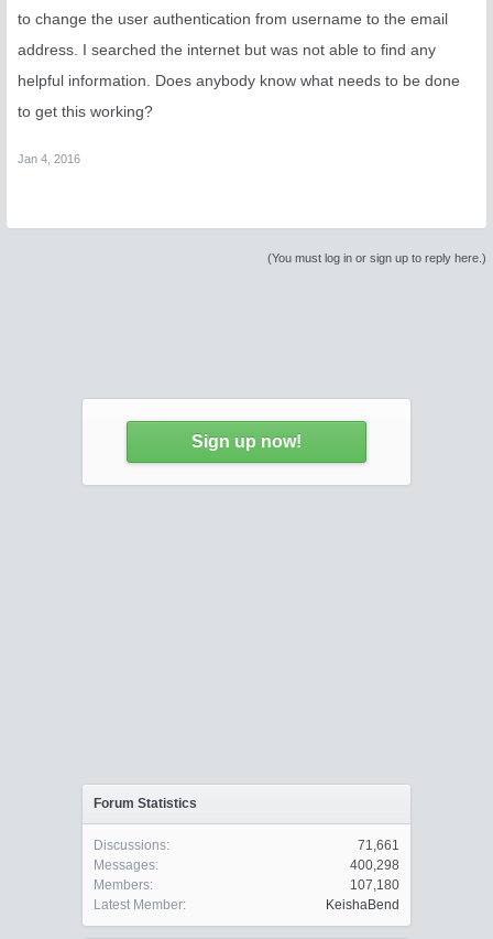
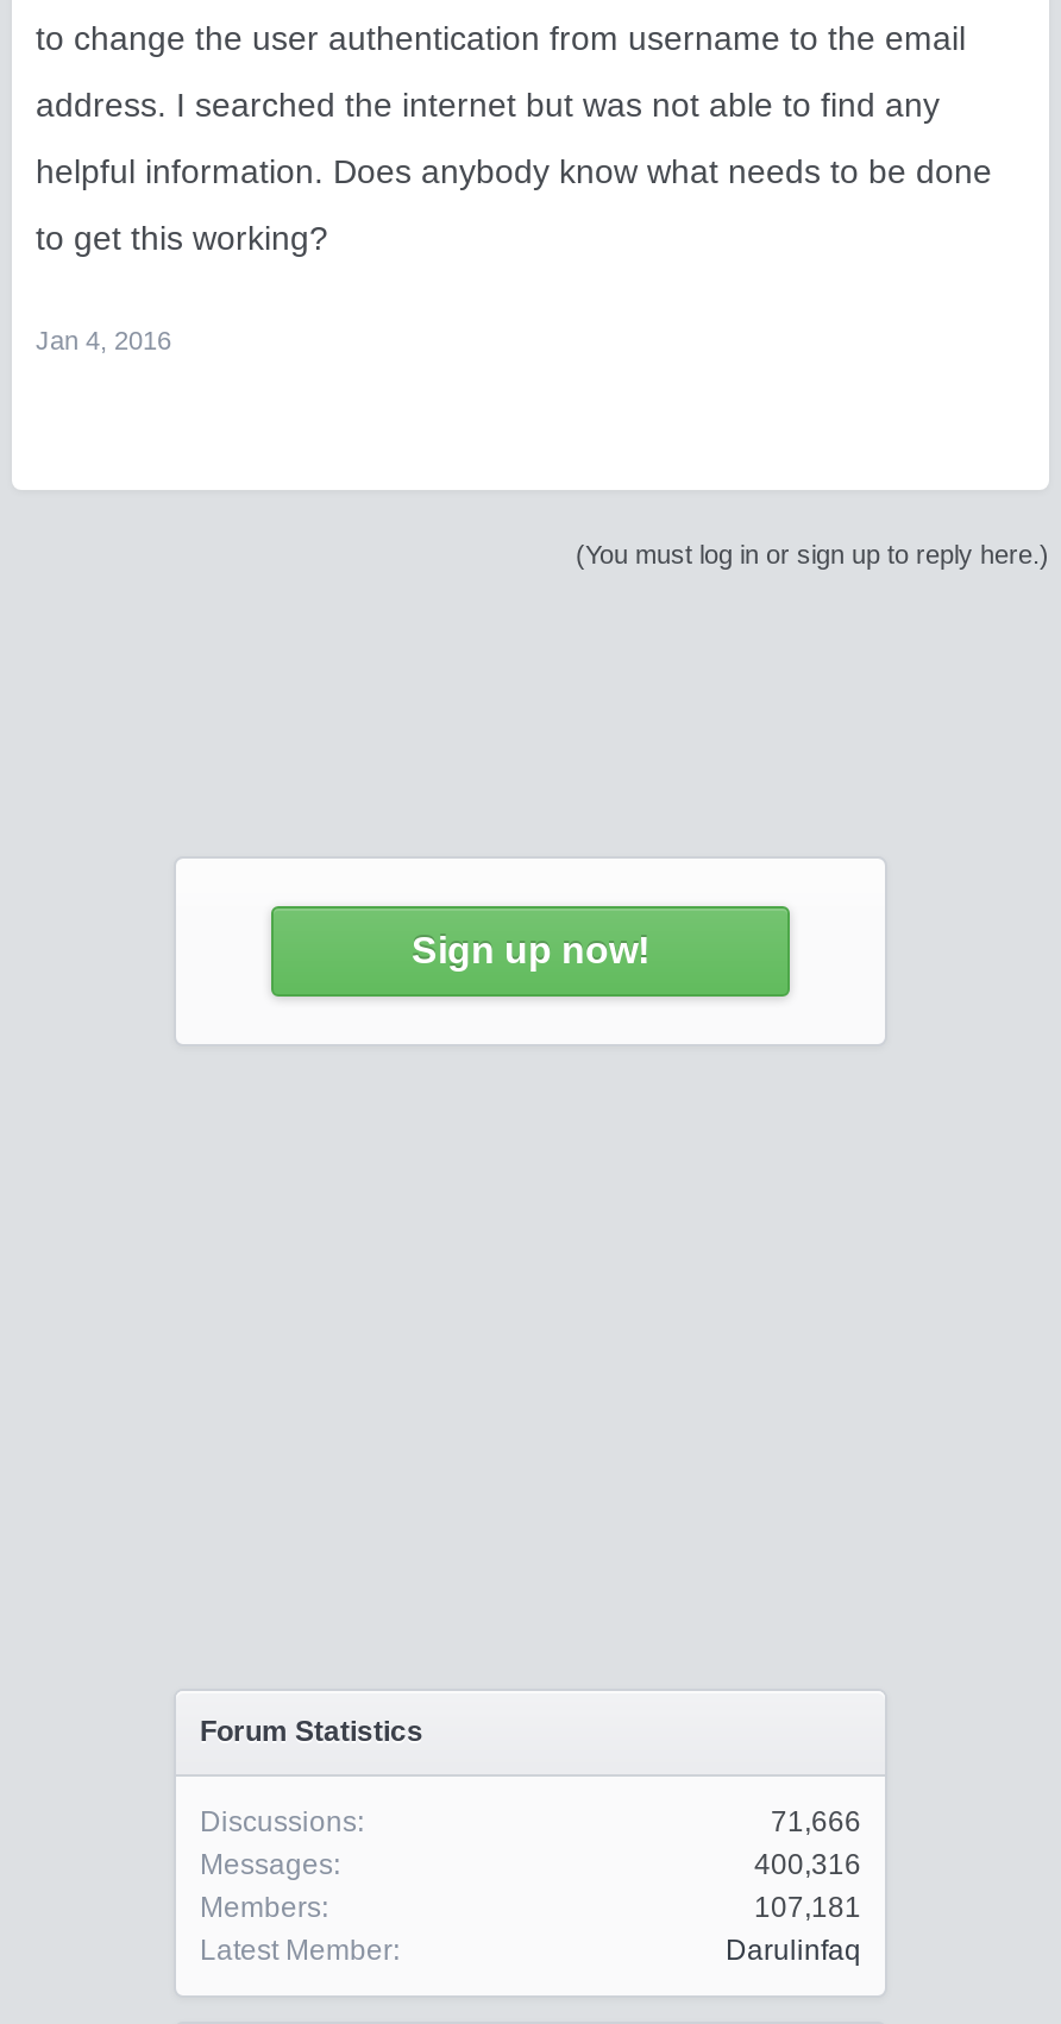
[358,838,399,853] 71,661 -> [771,1805,861,1838] 71,666
[350,857,399,873] 400,298 -> [754,1848,861,1881] 400,316
[350,877,399,893] 107,180 -> [754,1891,861,1924] 107,181
[326,897,399,913] KeishaBend -> [726,1934,861,1967] Darulinfaq

